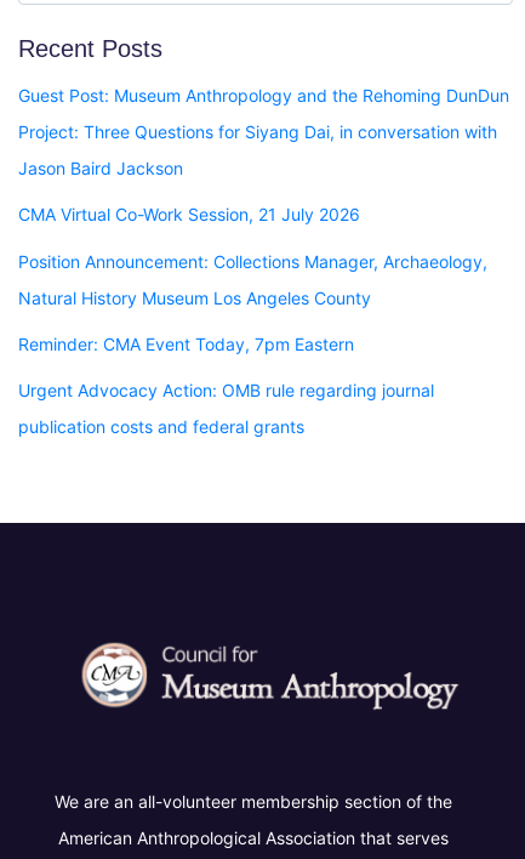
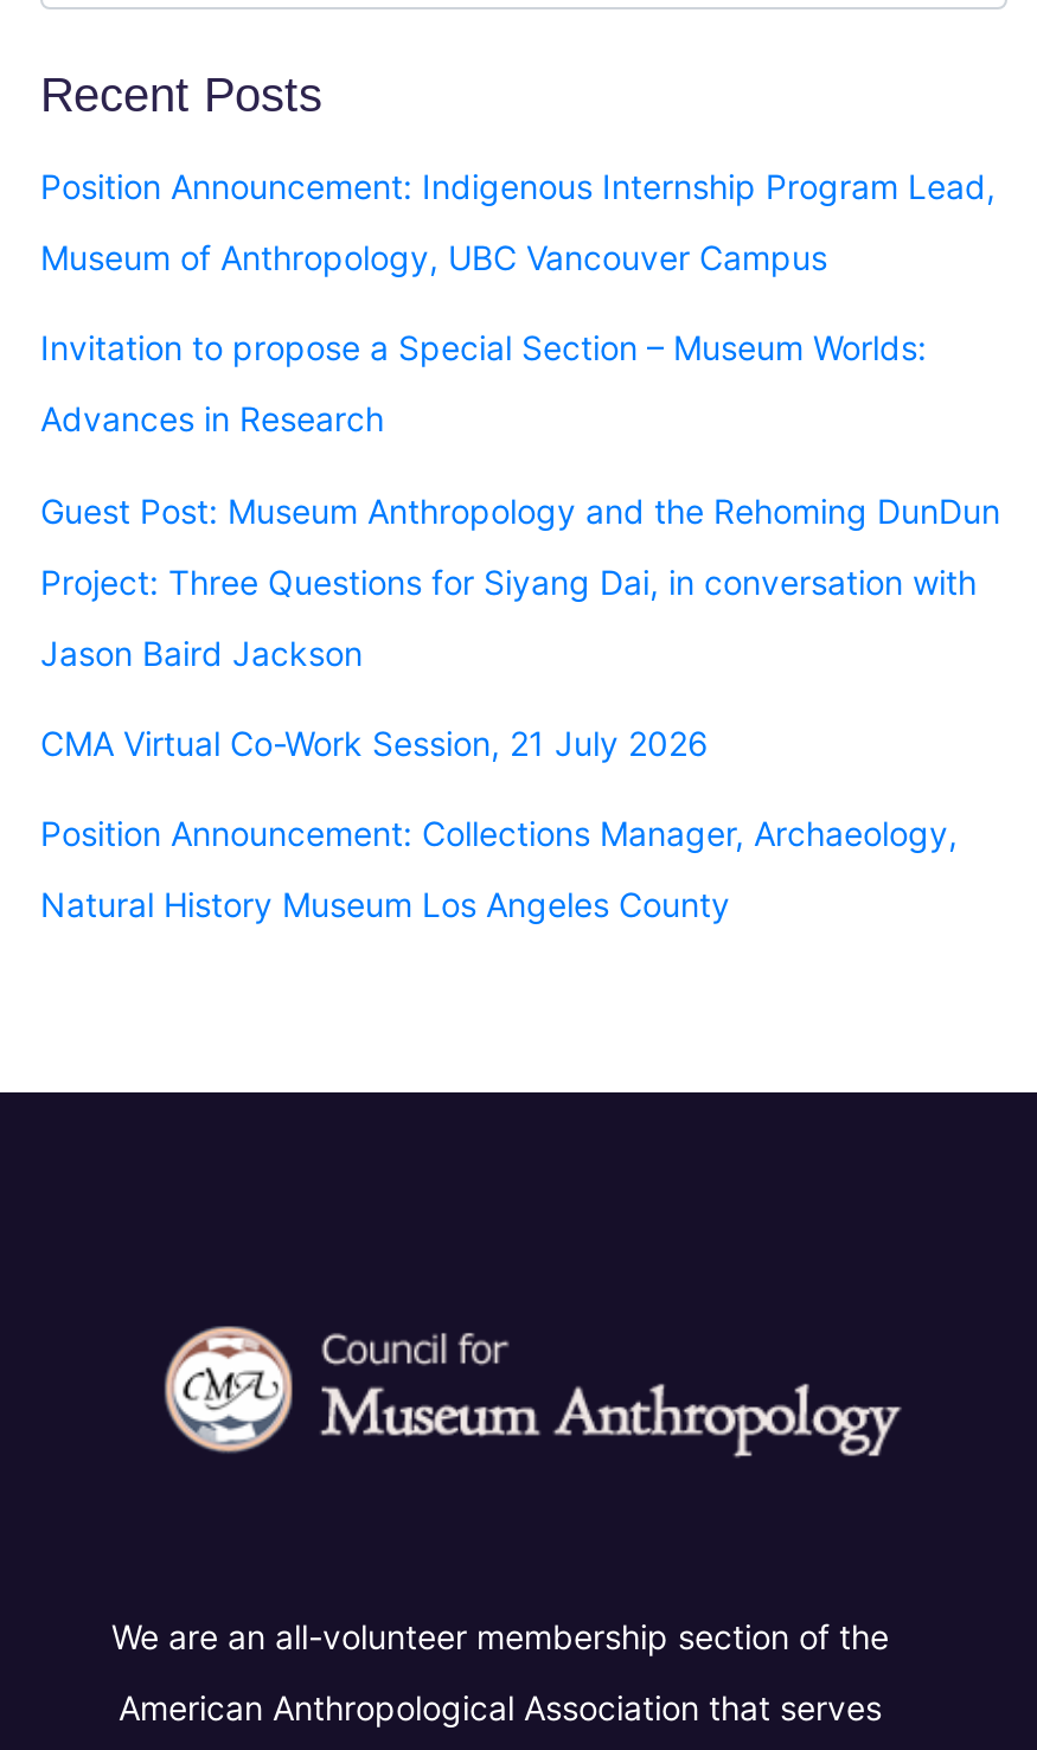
none -> [40,165,996,439] Position Announcement: Indigenous Internship Program Lead, | Museum of Anthropology, UBC Vancouver Campus | Invitation to propose a Special Section – Museum Worlds: | Advances in Research
moved [18,85,509,308] -> [40,489,1000,925]: Guest Post: Museum Anthropology and the Rehoming DunDun | Project: Three Questions for Siyang Dai, in conversation with | Jason Baird Jackson | CMA Virtual Co-Work Session, 21 July 2026 | Position Announcement: Collections Manager, Archaeology, | Natural History Museum Los Angeles County
[18,334,434,437] Reminder: CMA Event Today, 7pm Eastern | Urgent Advocacy Action: OMB rule regarding journal | publication costs and federal grants -> none

